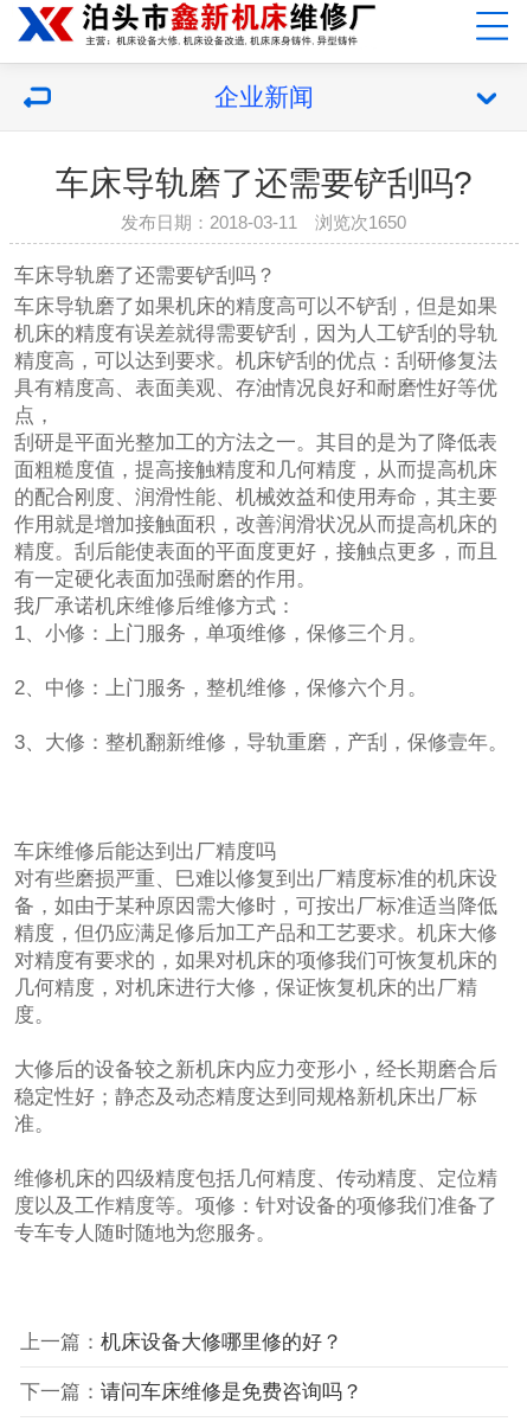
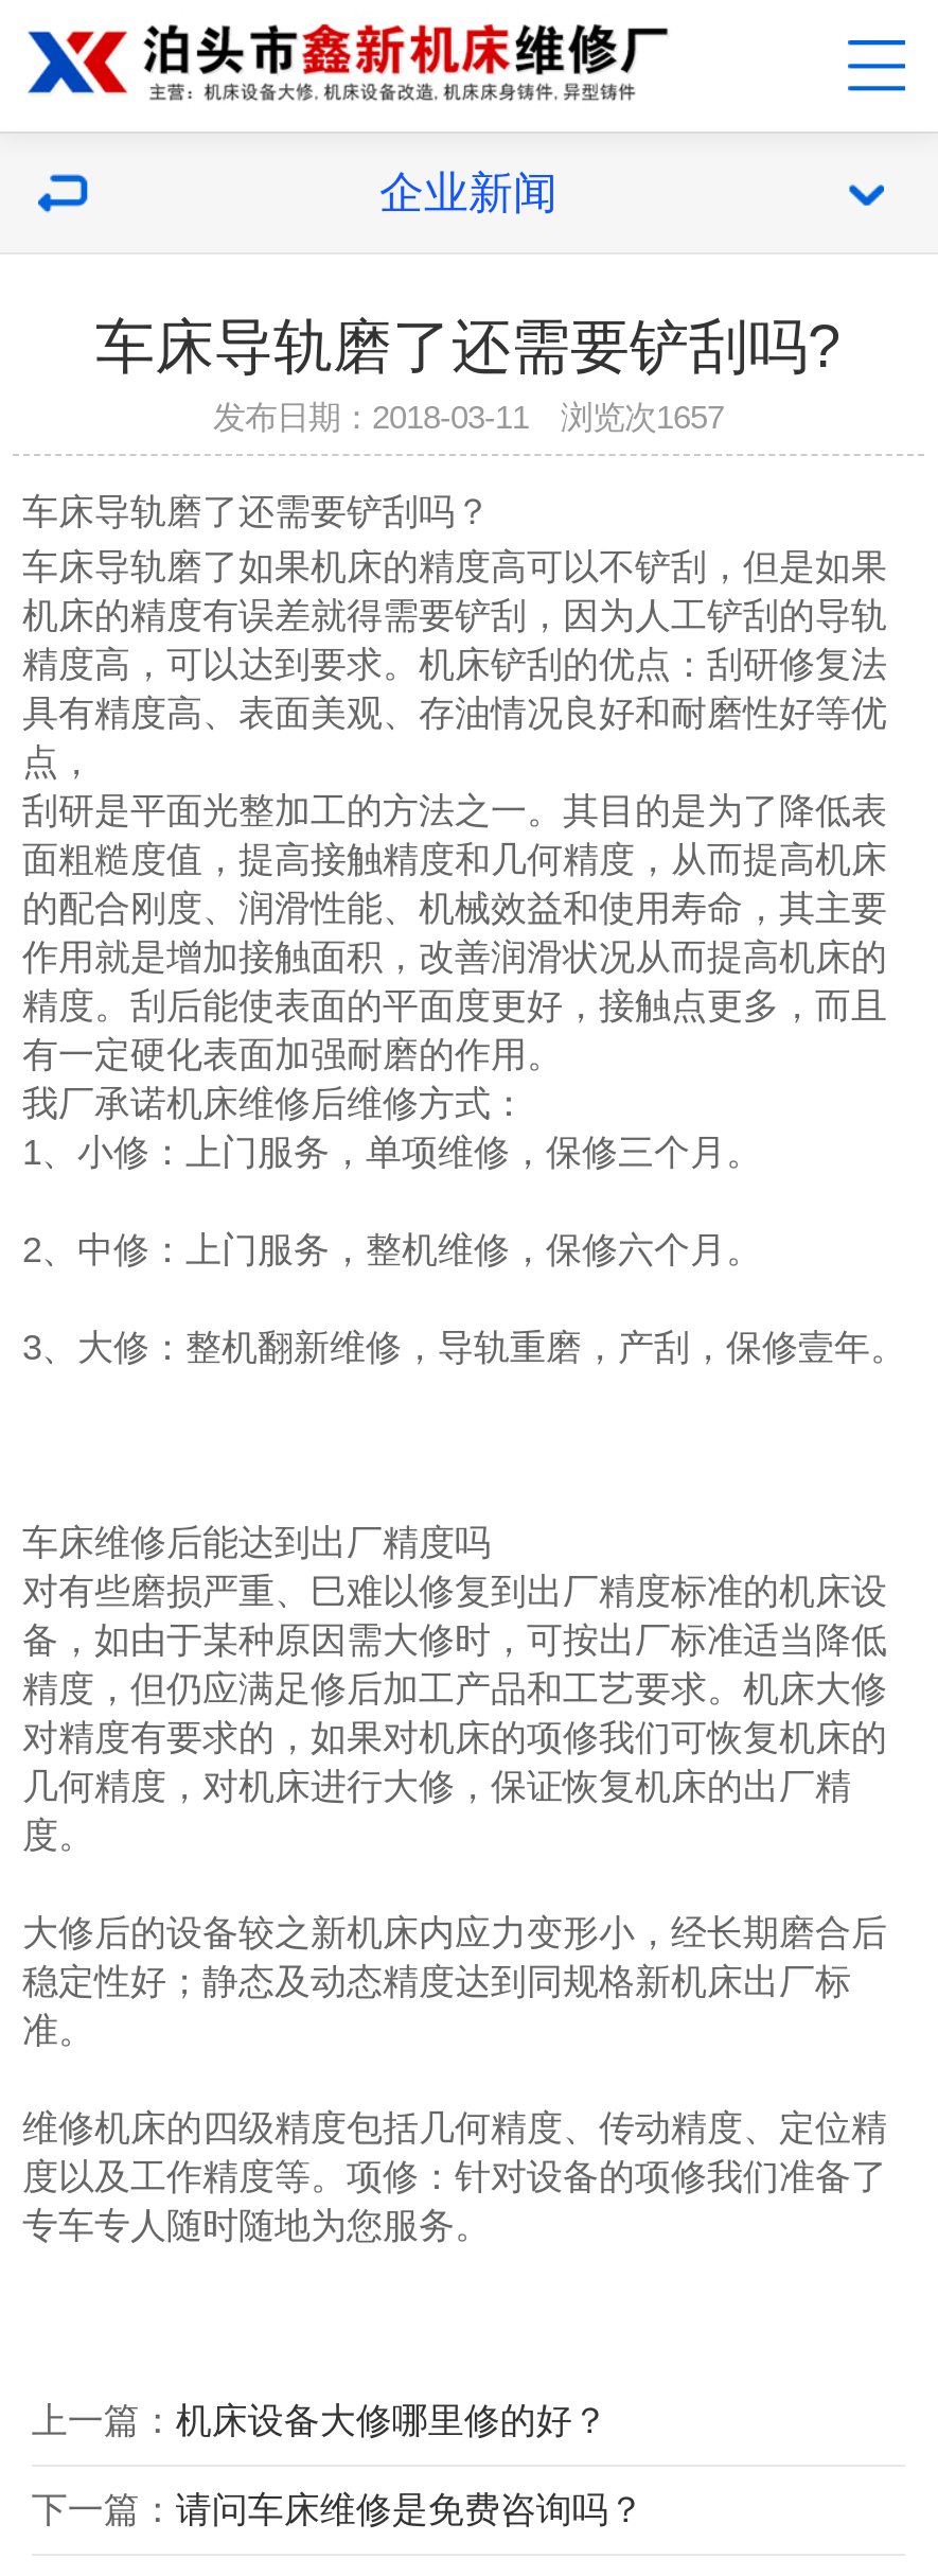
[121,212,407,232] 发布日期：2018-03-11 浏览次1650 -> [213,399,724,435] 发布日期：2018-03-11 浏览次1657

